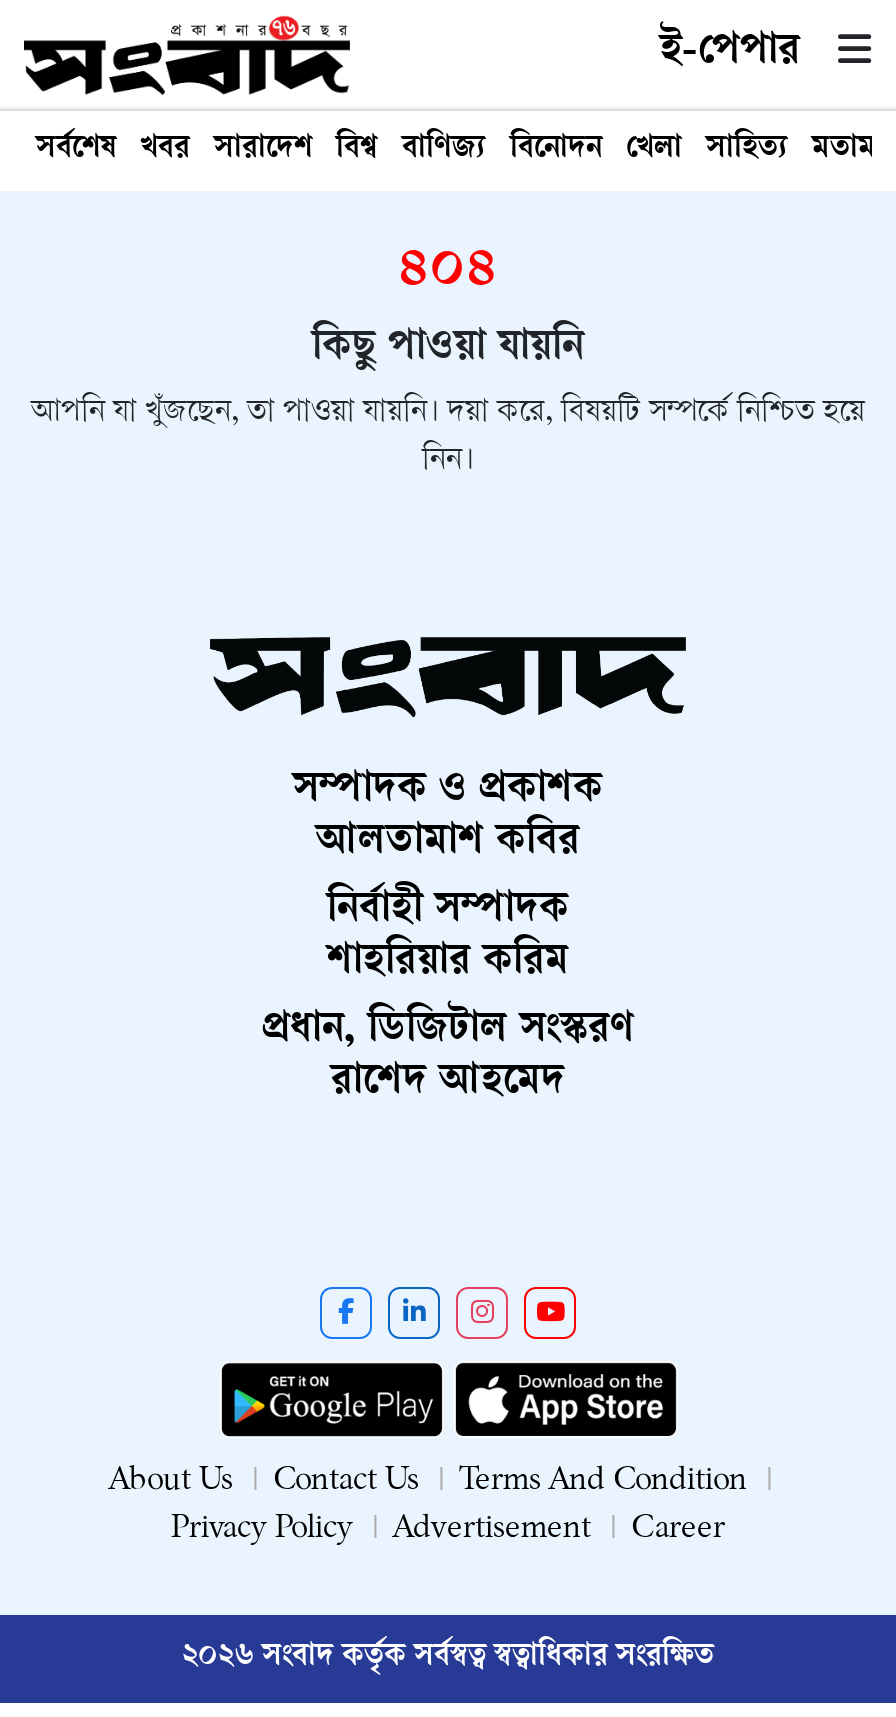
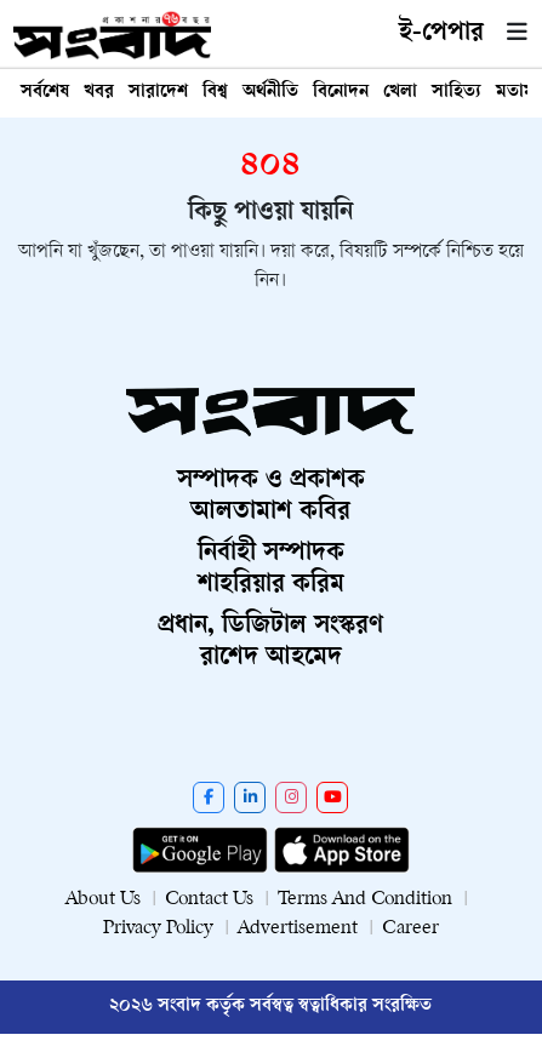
[402,133,486,167] বাণিজ্য -> [243,82,298,103] অর্থনীতি

